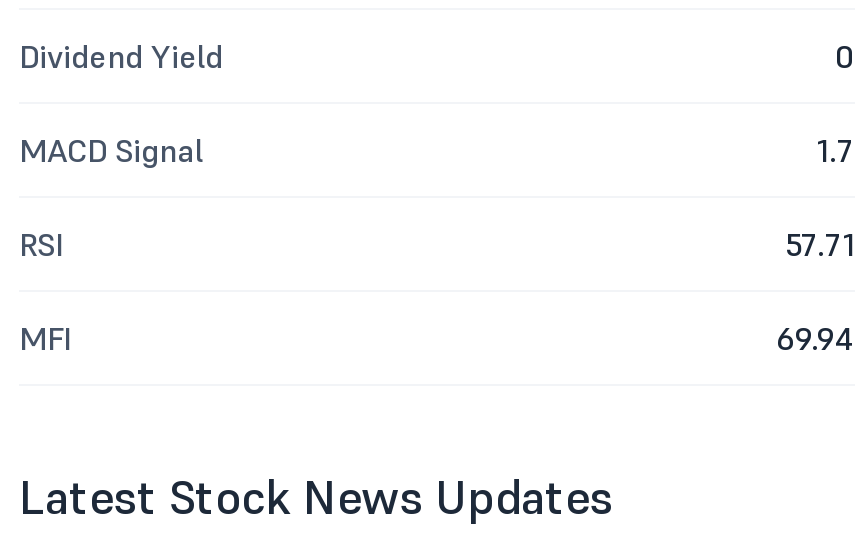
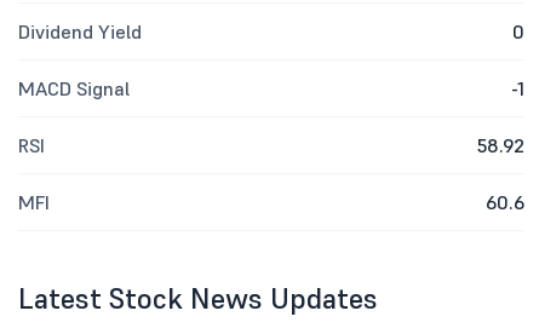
[817,130,855,170] 1.7 -> [511,76,524,100] -1
[785,224,855,264] 57.71 -> [477,133,524,157] 58.92
[777,318,855,358] 69.94 -> [486,190,524,214] 60.6

